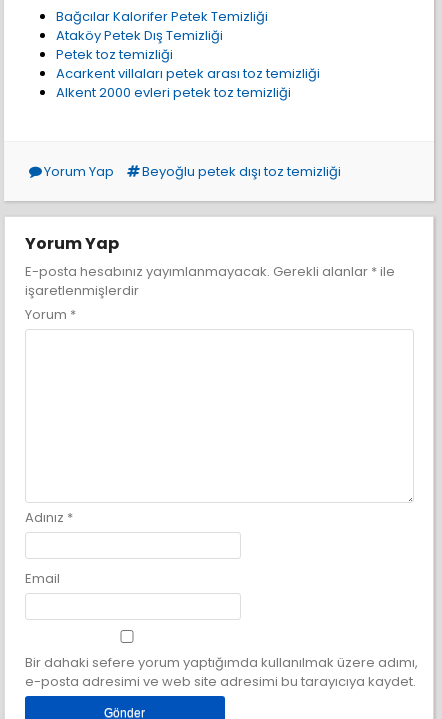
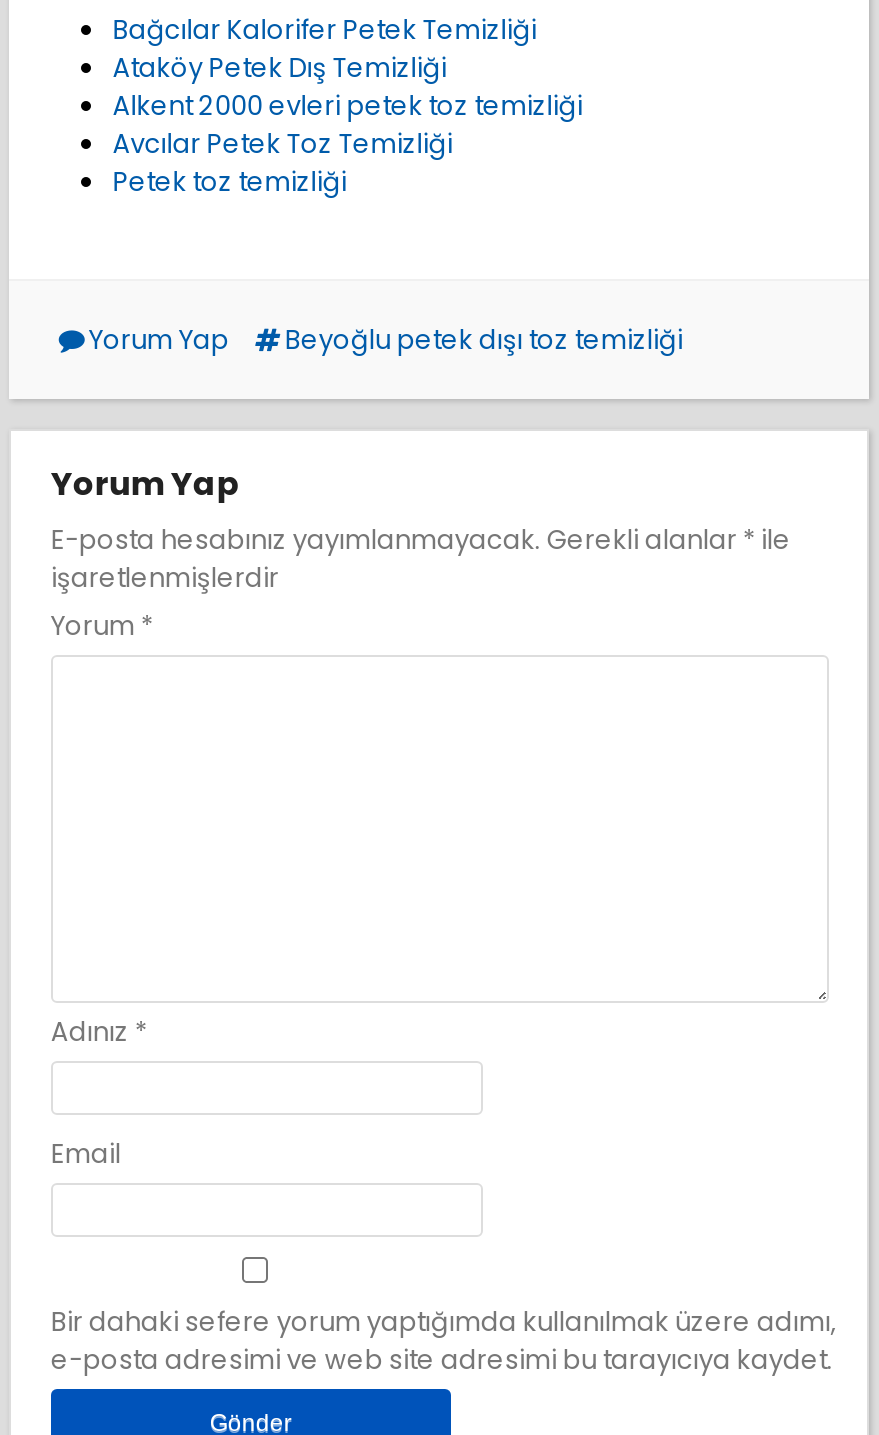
none -> [113,124,453,162] Avcılar Petek Toz Temizliği
moved [56,44,173,63] -> [113,162,347,200]: Petek toz temizliği
[56,63,320,82] Acarkent villaları petek arası toz temizliği -> none
moved [56,82,291,101] -> [113,86,583,124]: Alkent 2000 evleri petek toz temizliği

